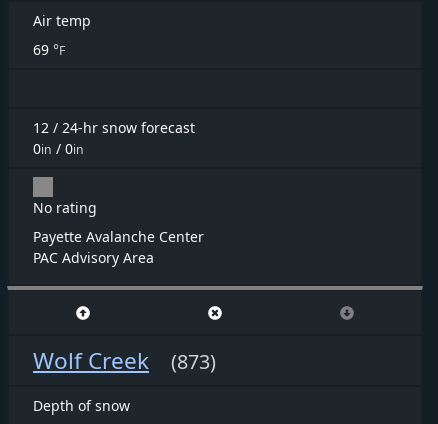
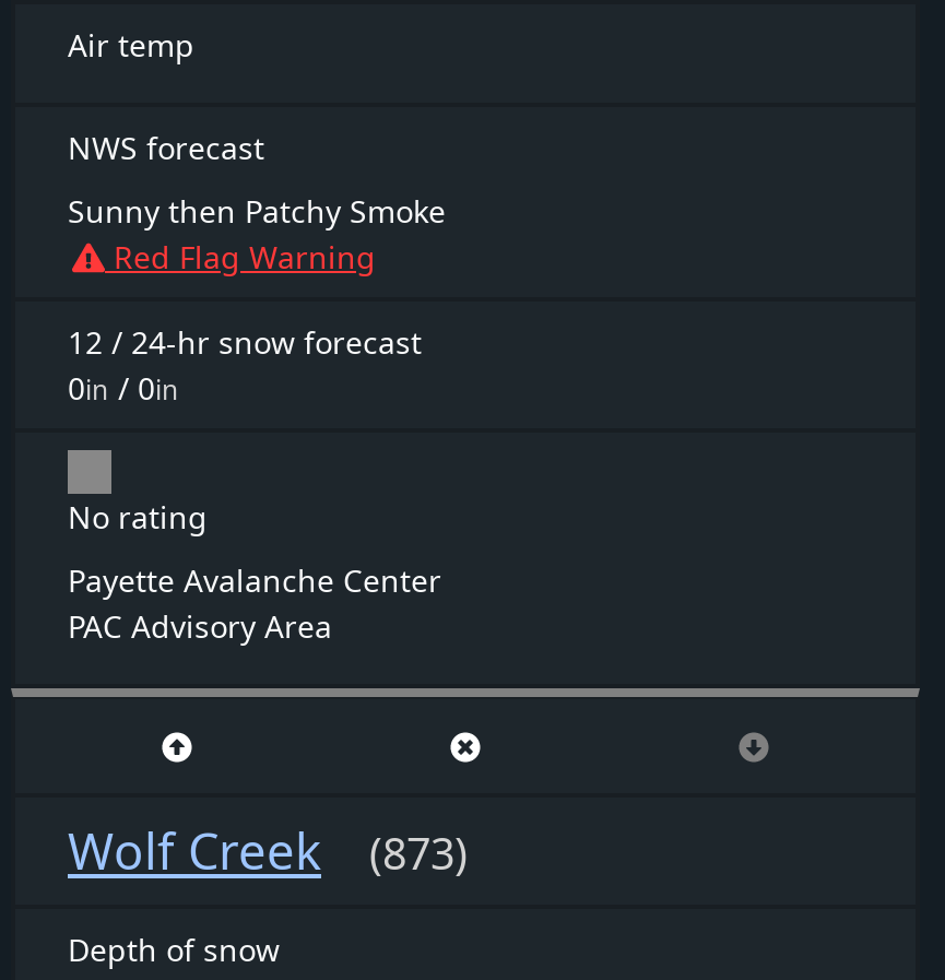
[33,40,65,59] 69 °F -> [68,127,446,278] NWS forecast | Sunny then Patchy Smoke | Red Flag Warning

